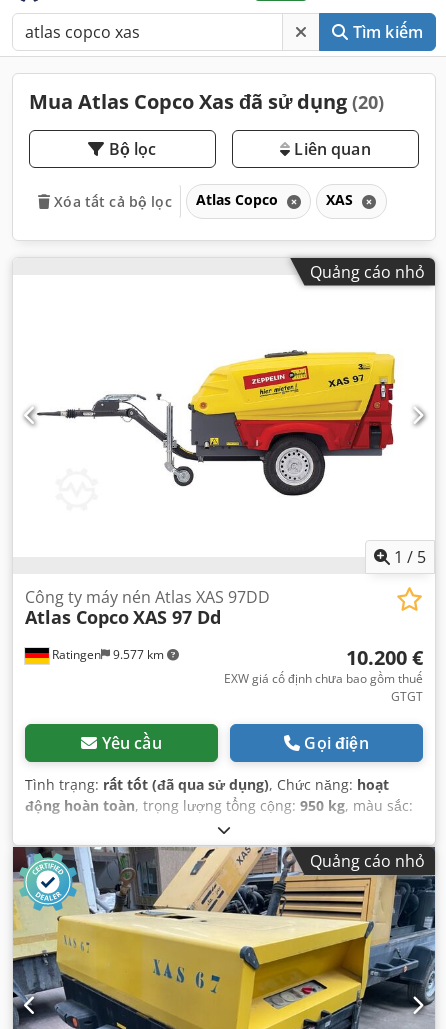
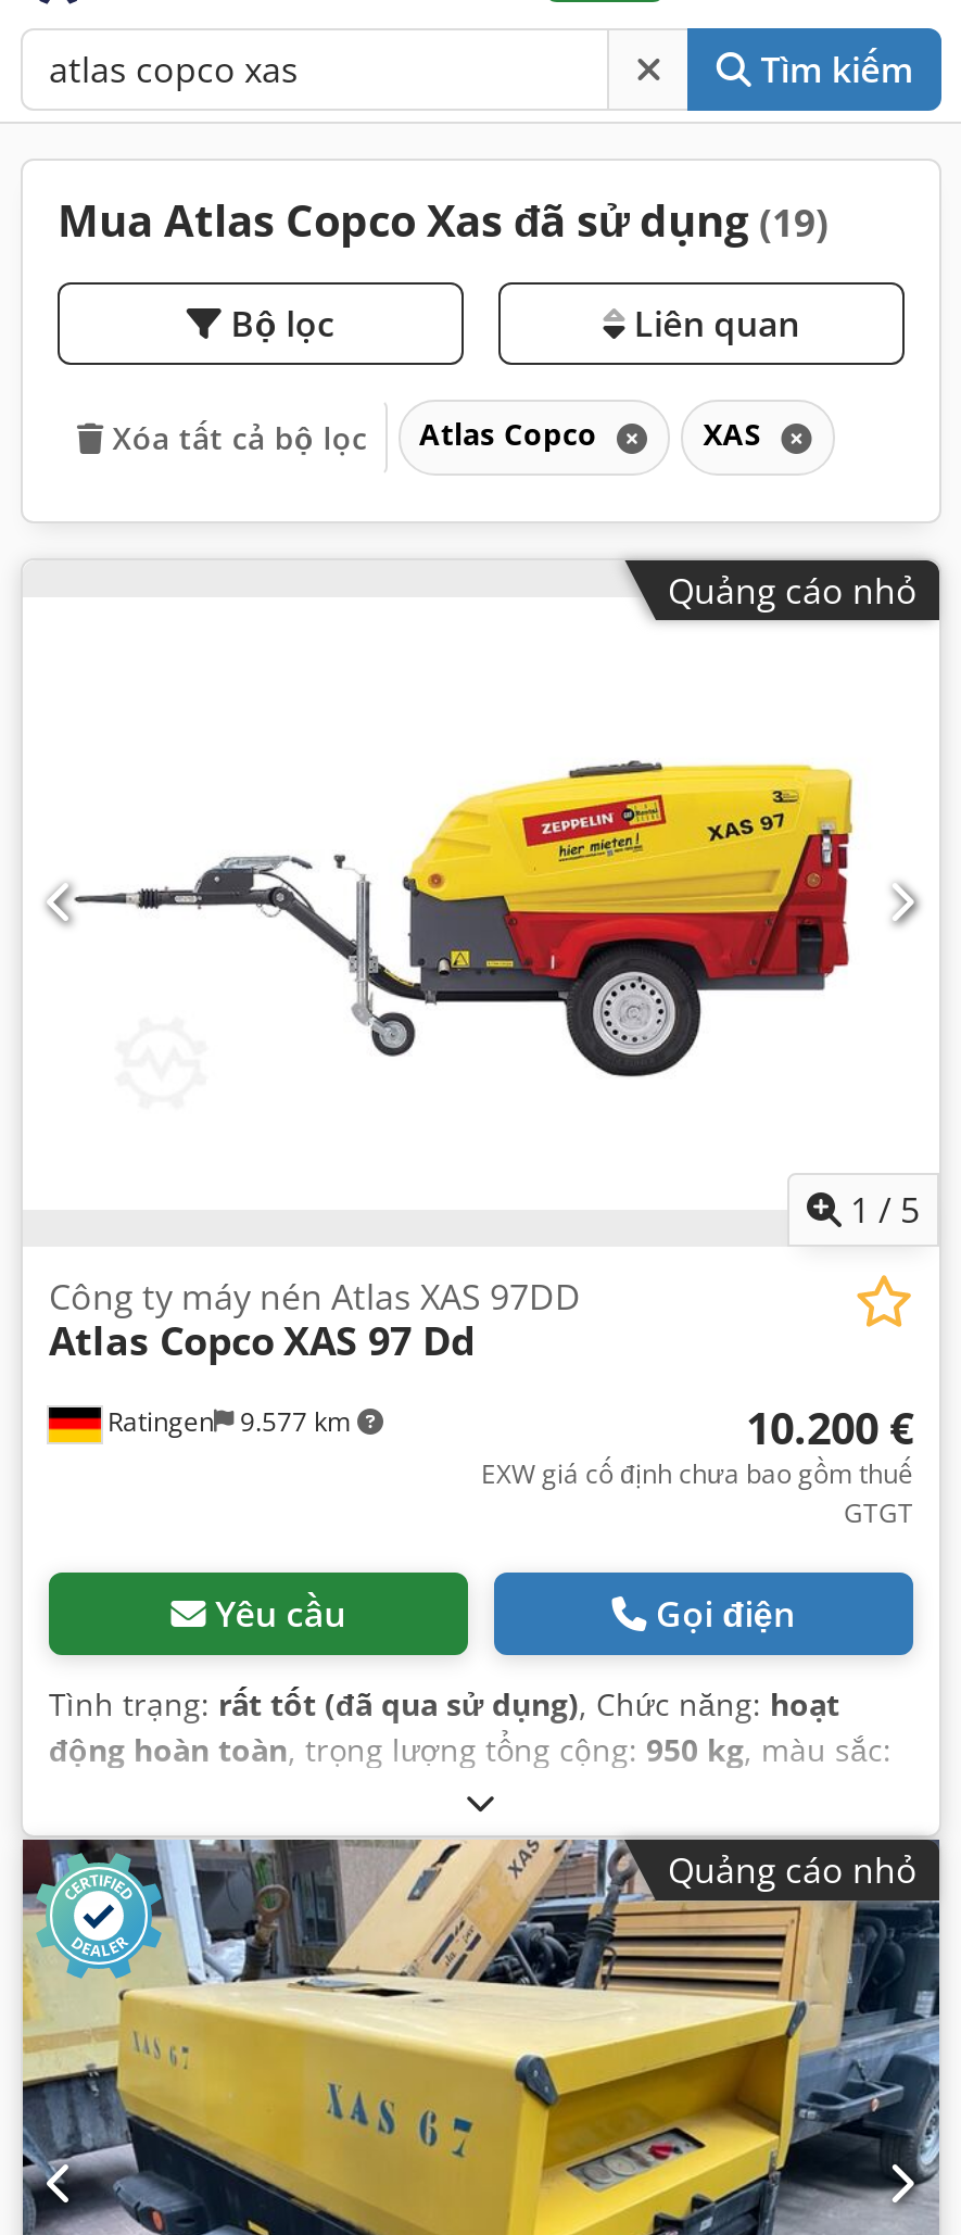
[29,88,384,115] Mua Atlas Copco Xas đã sử dụng (20) -> [58,191,829,250] Mua Atlas Copco Xas đã sử dụng (19)

